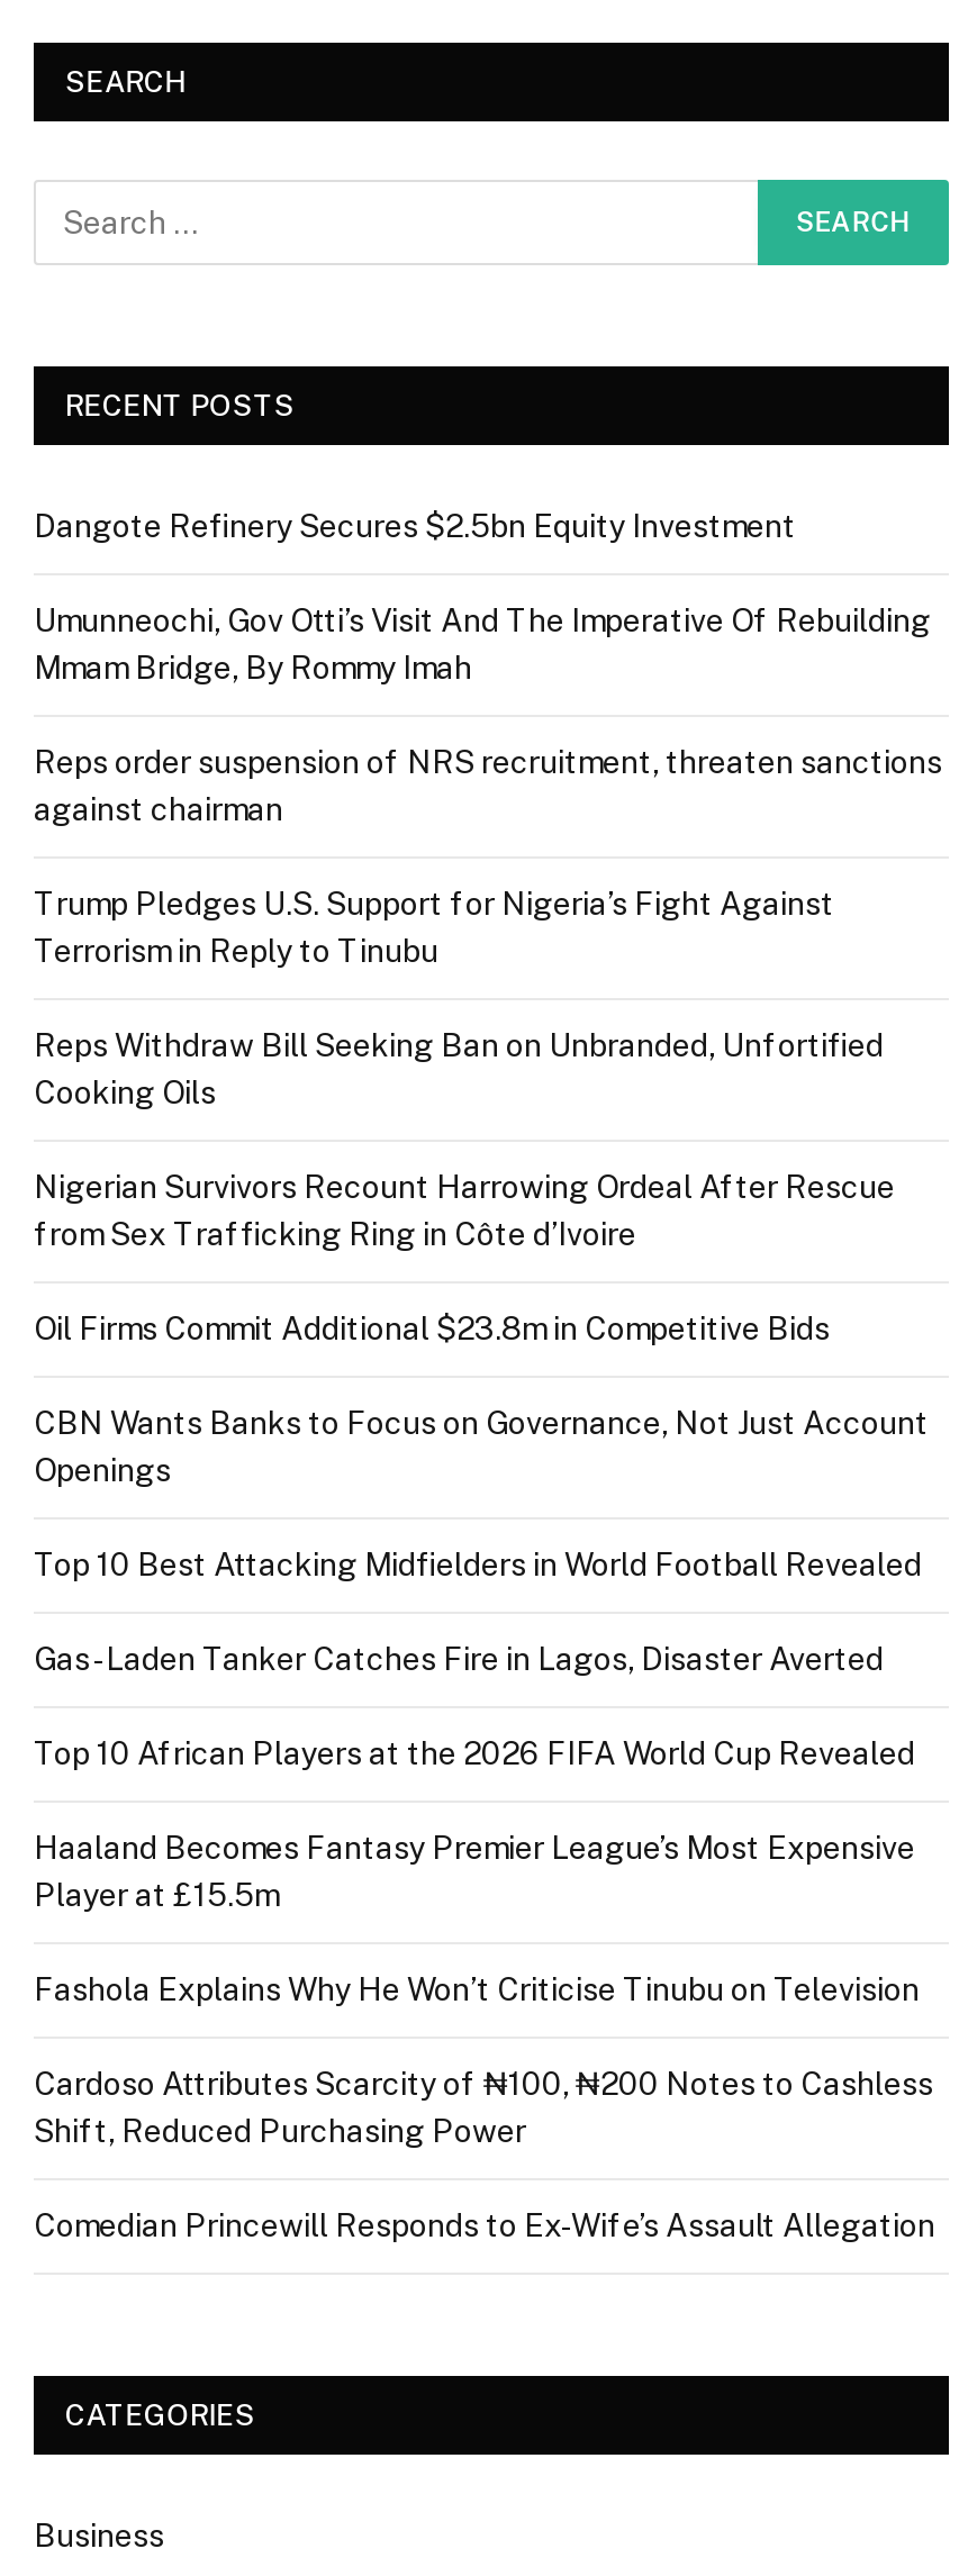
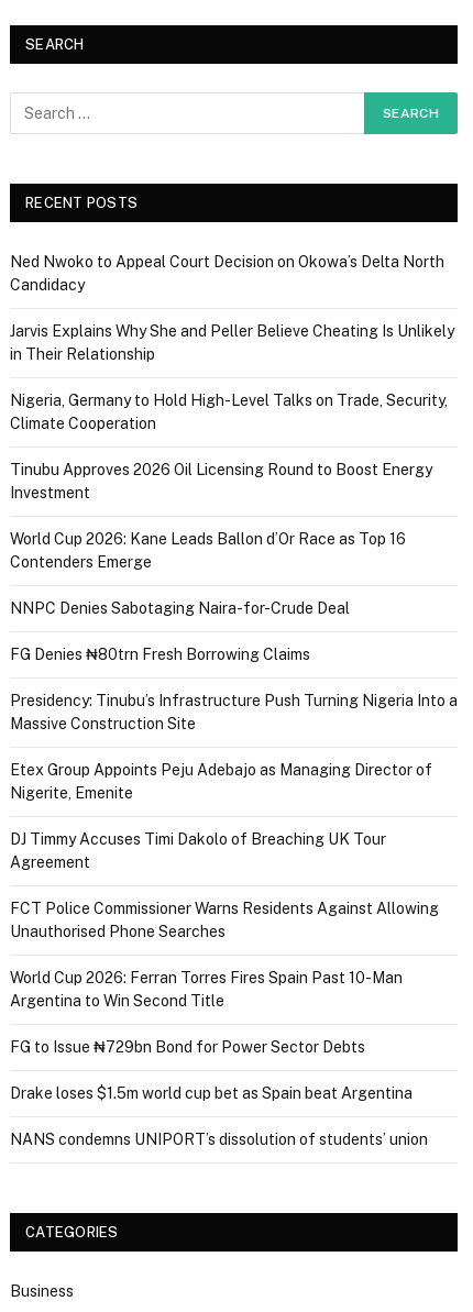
[34,508,796,544] Dangote Refinery Secures $2.5bn Equity Investment -> [10,253,444,294] Ned Nwoko to Appeal Court Decision on Okowa’s Delta North | Candidacy
[34,602,931,685] Umunneochi, Gov Otti’s Visit And The Imperative Of Rebuilding | Mmam Bridge, By Rommy Imah -> [10,323,454,363] Jarvis Explains Why She and Peller Believe Cheating Is Unlikely | in Their Relationship
[34,744,942,827] Reps order suspension of NRS recruitment, threaten sanctions | against chairman -> [10,392,448,433] Nigeria, Germany to Hold High-Level Talks on Trade, Security, | Climate Cooperation
[34,885,834,969] Trump Pledges U.S. Support for Nigeria’s Fight Against | Terrorism in Reply to Tinubu -> [10,461,432,502] Tinubu Approves 2026 Oil Licensing Round to Boost Energy | Investment
[34,1027,884,1110] Reps Withdraw Bill Seeking Ban on Unbranded, Unfortified | Cooking Oils -> [10,531,406,571] World Cup 2026: Kane Leads Ballon d’Or Race as Top 16 | Contenders Emerge
[34,1169,895,1252] Nigerian Survivors Recount Harrowing Ordeal After Rescue | from Sex Trafficking Ring in Côte d’Ivoire -> [10,600,350,617] NNPC Denies Sabotaging Naira-for-Crude Deal
[34,1310,830,1346] Oil Firms Commit Additional $23.8m in Competitive Bids -> [10,646,310,664] FG Denies ₦80trn Fresh Borrowing Claims
[34,1405,929,1488] CBN Wants Banks to Focus on Governance, Not Just Account | Openings -> [10,692,458,733] Presidency: Tinubu’s Infrastructure Push Turning Nigeria Into a | Massive Construction Site
[34,1546,922,1582] Top 10 Best Attacking Midfielders in World Football Revealed -> [10,761,432,802] Etex Group Appoints Peju Adebajo as Managing Director of | Nigerite, Emenite
[34,1641,884,1677] Gas-Laden Tanker Catches Fire in Lagos, Disaster Averted -> [10,831,386,871] DJ Timmy Accuses Timi Dakolo of Breaching UK Tour | Agreement
[34,1735,915,1771] Top 10 African Players at the 2026 FIFA World Cup Revealed -> [10,900,439,941] FCT Police Commissioner Warns Residents Against Allowing | Unauthorised Phone Searches
[34,1829,915,1913] Haaland Becomes Fantasy Premier League’s Most Expensive | Player at £15.5m -> [10,969,403,1010] World Cup 2026: Ferran Torres Fires Spain Past 10-Man | Argentina to Win Second Title
[34,1971,920,2007] Fashola Explains Why He Won’t Criticise Tinubu on Television -> [10,1039,365,1056] FG to Issue ₦729bn Bond for Power Sector Debts
[34,2066,933,2149] Cardoso Attributes Scarcity of ₦100, ₦200 Notes to Cashless | Shift, Reduced Purchasing Power -> [10,1085,413,1102] Drake loses $1.5m world cup bet as Spain beat Argentina
[34,2207,935,2243] Comedian Princewill Responds to Ex-Wife’s Assault Allegation -> [10,1131,428,1149] NANS condemns UNIPORT’s dissolution of students’ union

